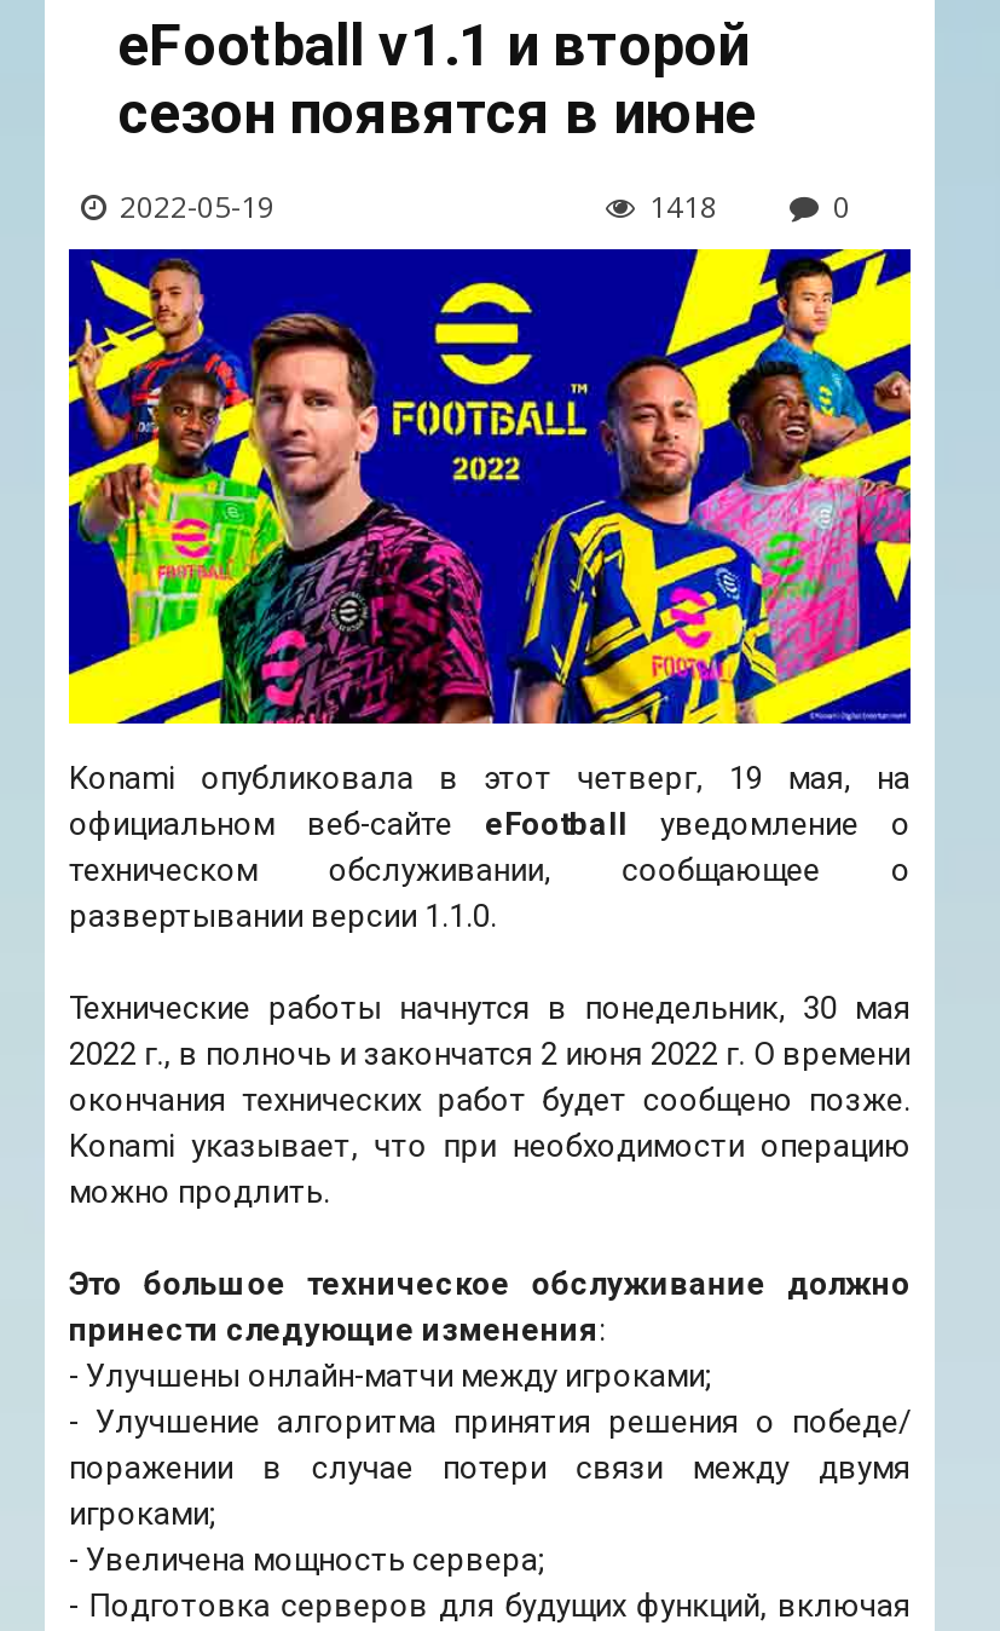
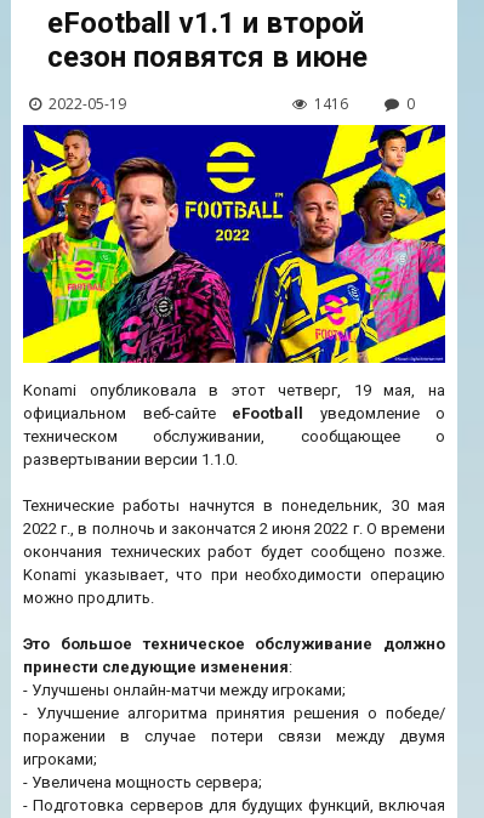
[642,187,717,228] 1418 -> [311,94,348,115] 1416

